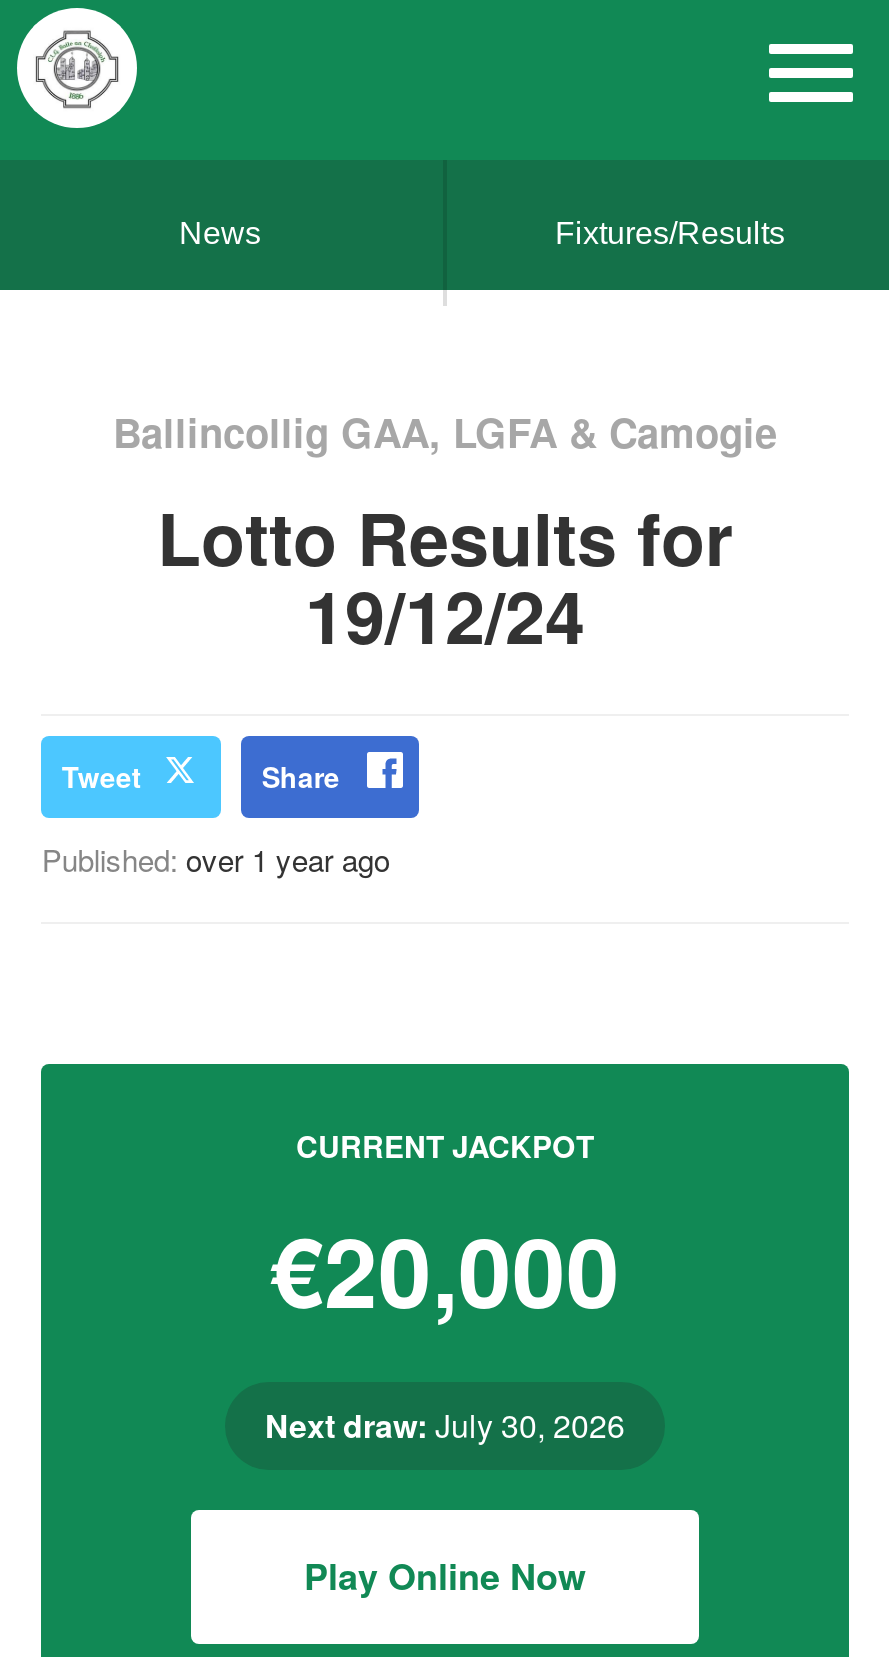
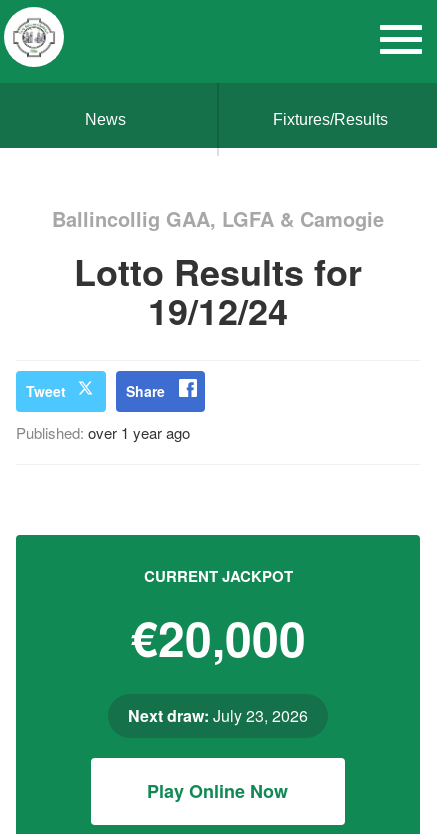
[265,1402,625,1448] Next draw: July 30, 2026 -> [128,704,308,727] Next draw: July 23, 2026

